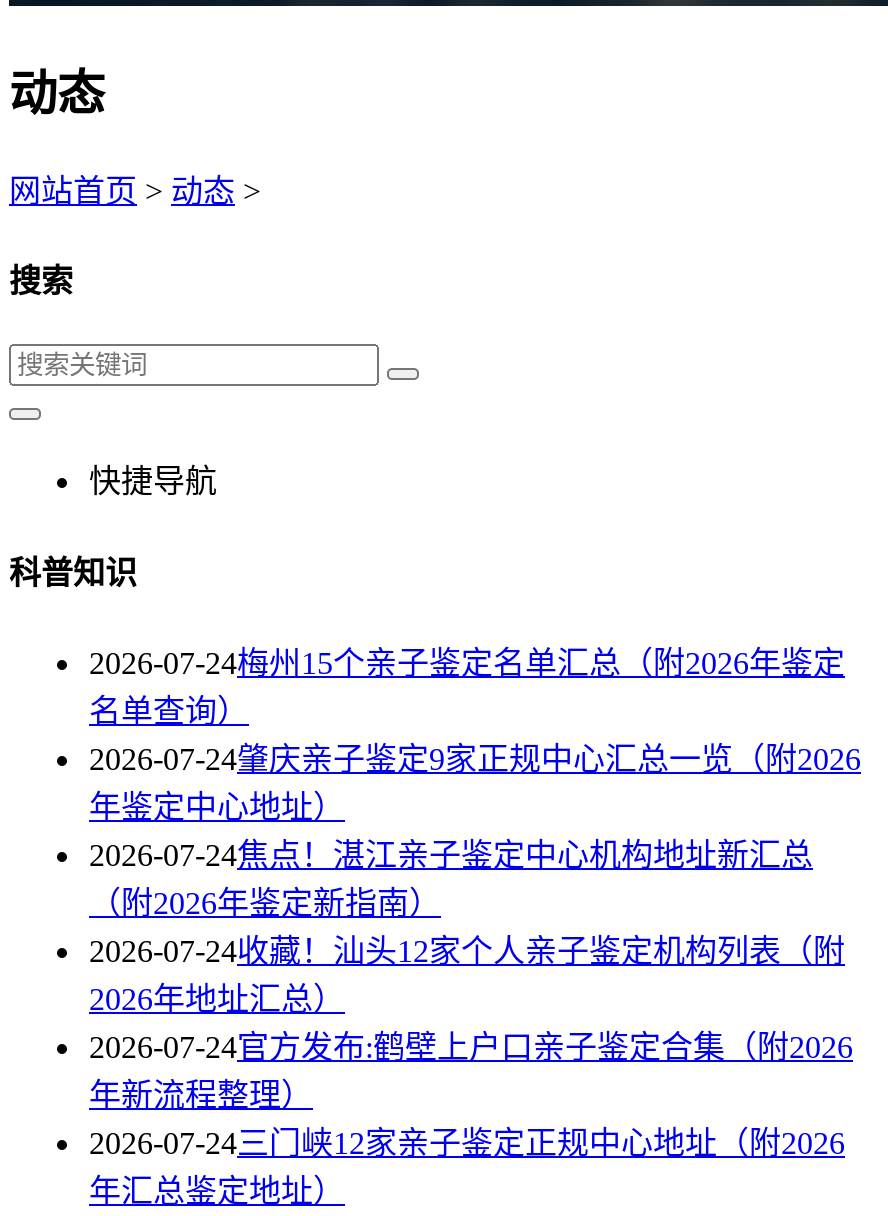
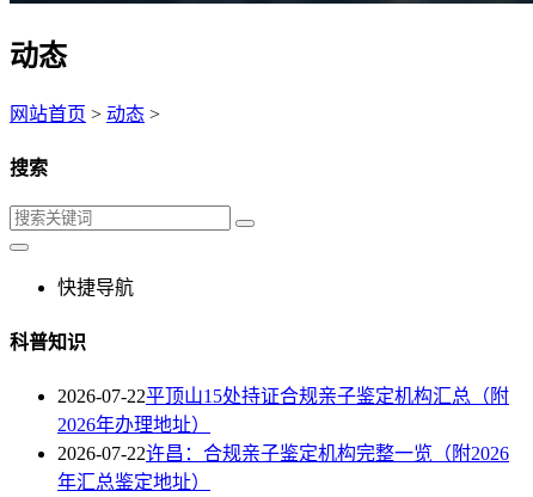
[89,646,861,1160] 2026-07-24梅州15个亲子鉴定名单汇总（附2026年鉴定 | 名单查询） | 2026-07-24肇庆亲子鉴定9家正规中心汇总一览（附2026 | 年鉴定中心地址） | 2026-07-24焦点！湛江亲子鉴定中心机构地址新汇总 | （附2026年鉴定新指南） | 2026-07-24收藏！汕头12家个人亲子鉴定机构列表（附 | 2026年地址汇总） | 2026-07-24官方发布:鹤壁上户口亲子鉴定合集（附2026 | 年新流程整理） | 2026-07-24三门峡12家亲子鉴定正规中心地址（附2026 -> [57,386,509,463] 2026-07-22平顶山15处持证合规亲子鉴定机构汇总（附 | 2026年办理地址） | 2026-07-22许昌：合规亲子鉴定机构完整一览（附2026

